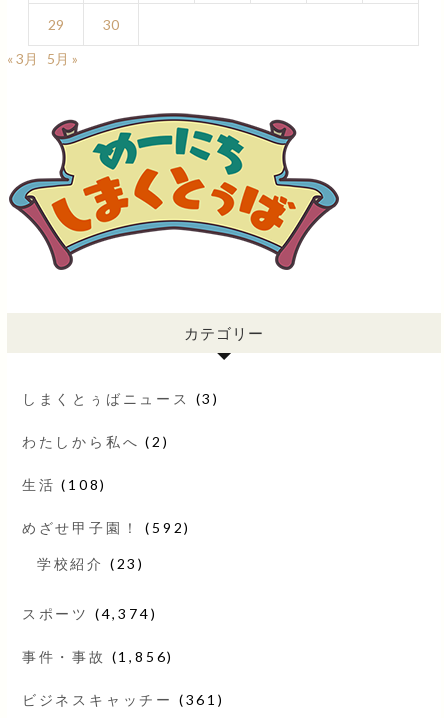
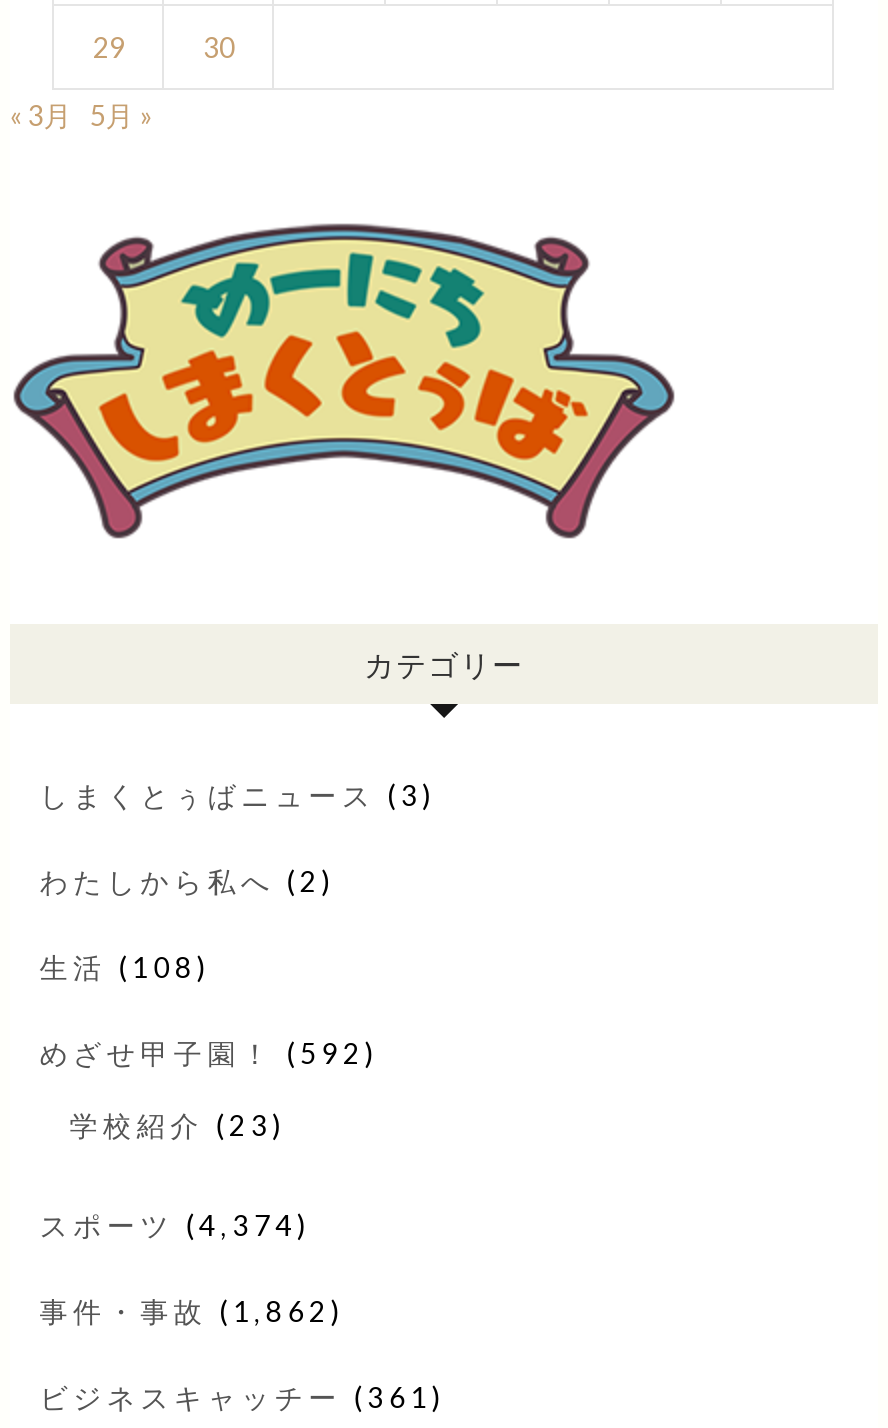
[22,648,174,665] 事件・事故(1,856) -> [39,1294,344,1328] 事件・事故(1,862)

